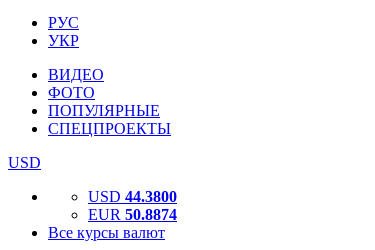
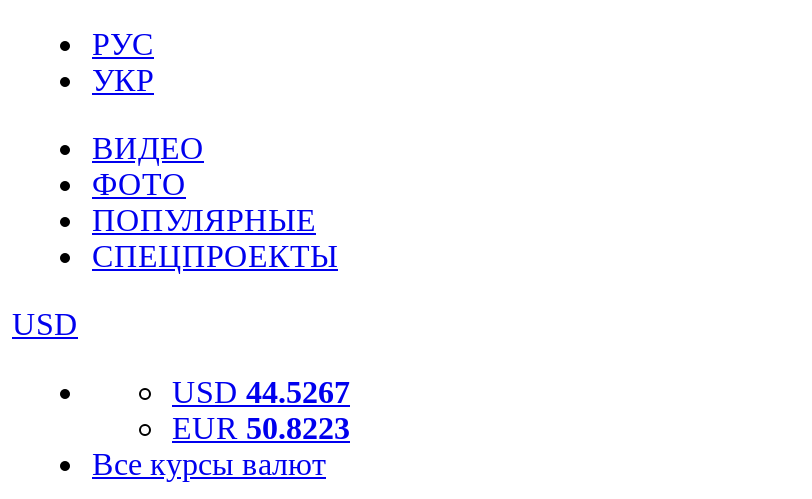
[88,188,177,205] USD 44.3800 -> [172,375,350,409] USD 44.5267
[88,206,177,223] EUR 50.8874 -> [172,411,350,445] EUR 50.8223

